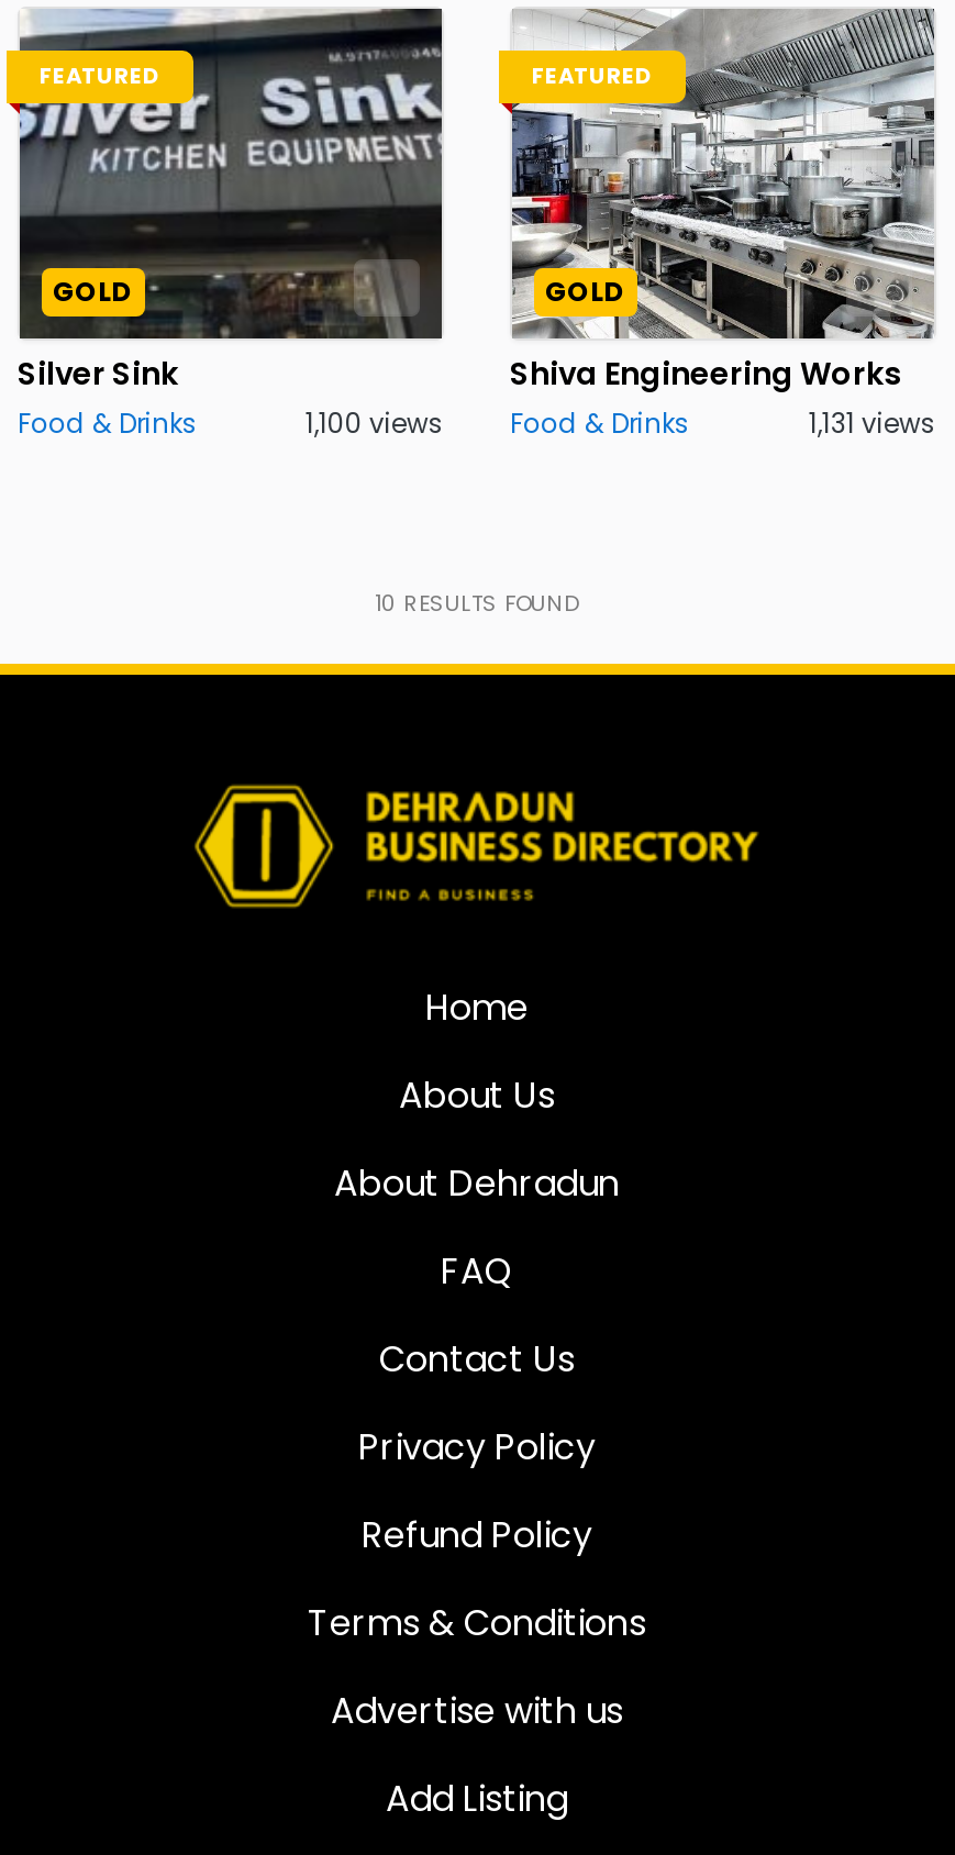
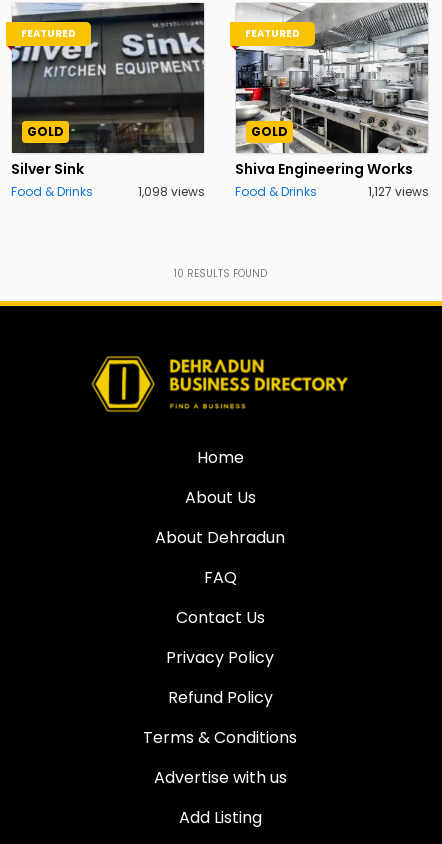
[306,404,690,441] 1,100 views Food & Drinks -> [138,183,317,200] 1,098 views Food & Drinks
[809,404,936,441] 1,131 views -> [368,183,429,200] 1,127 views

